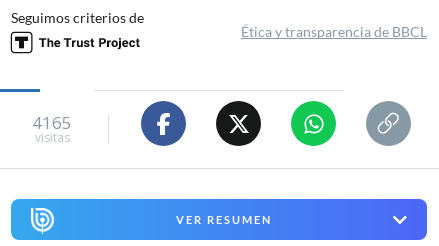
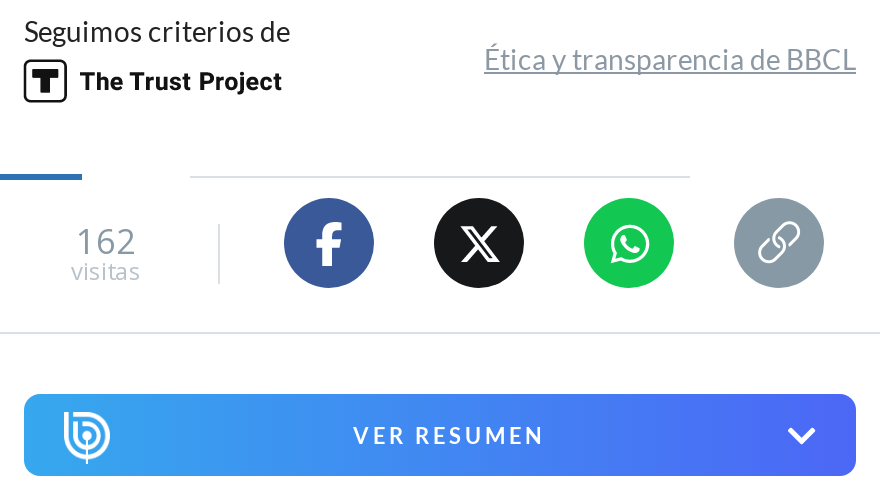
[32,111,72,134] 4165 -> [76,218,136,264] 162

